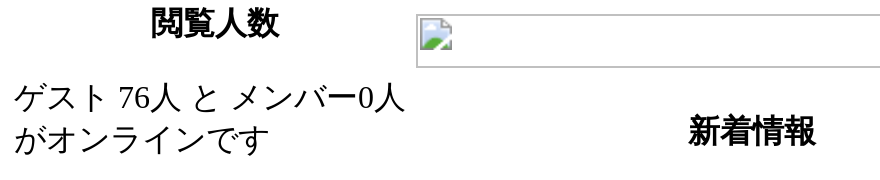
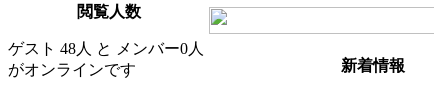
[14,80,406,114] ゲスト 76人 と メンバー0人 -> [8,40,204,57] ゲスト 48人 と メンバー0人

